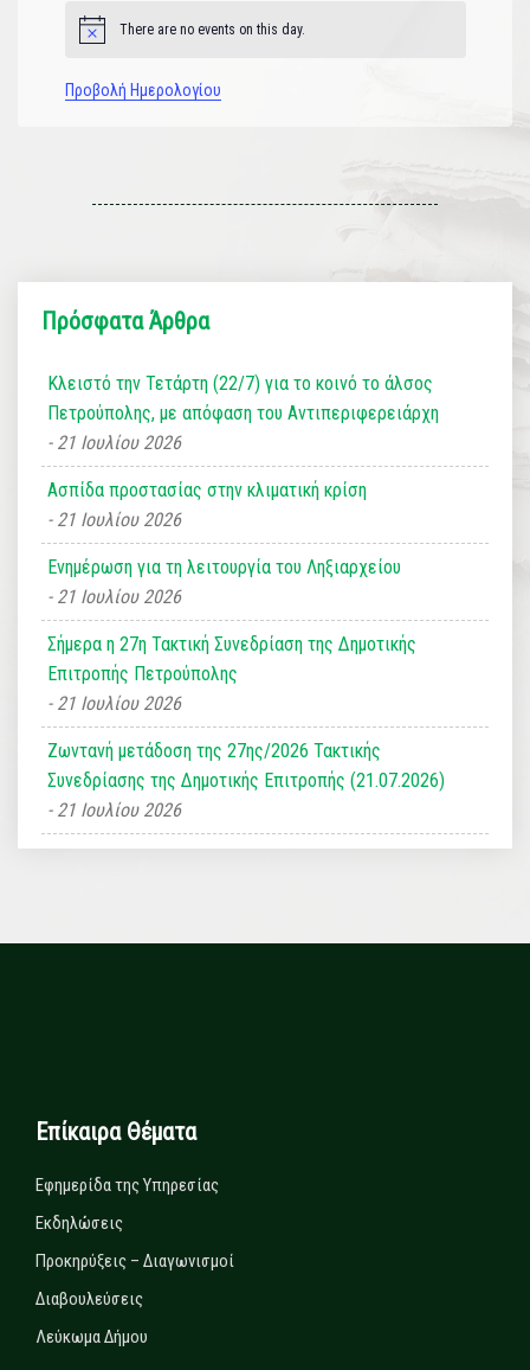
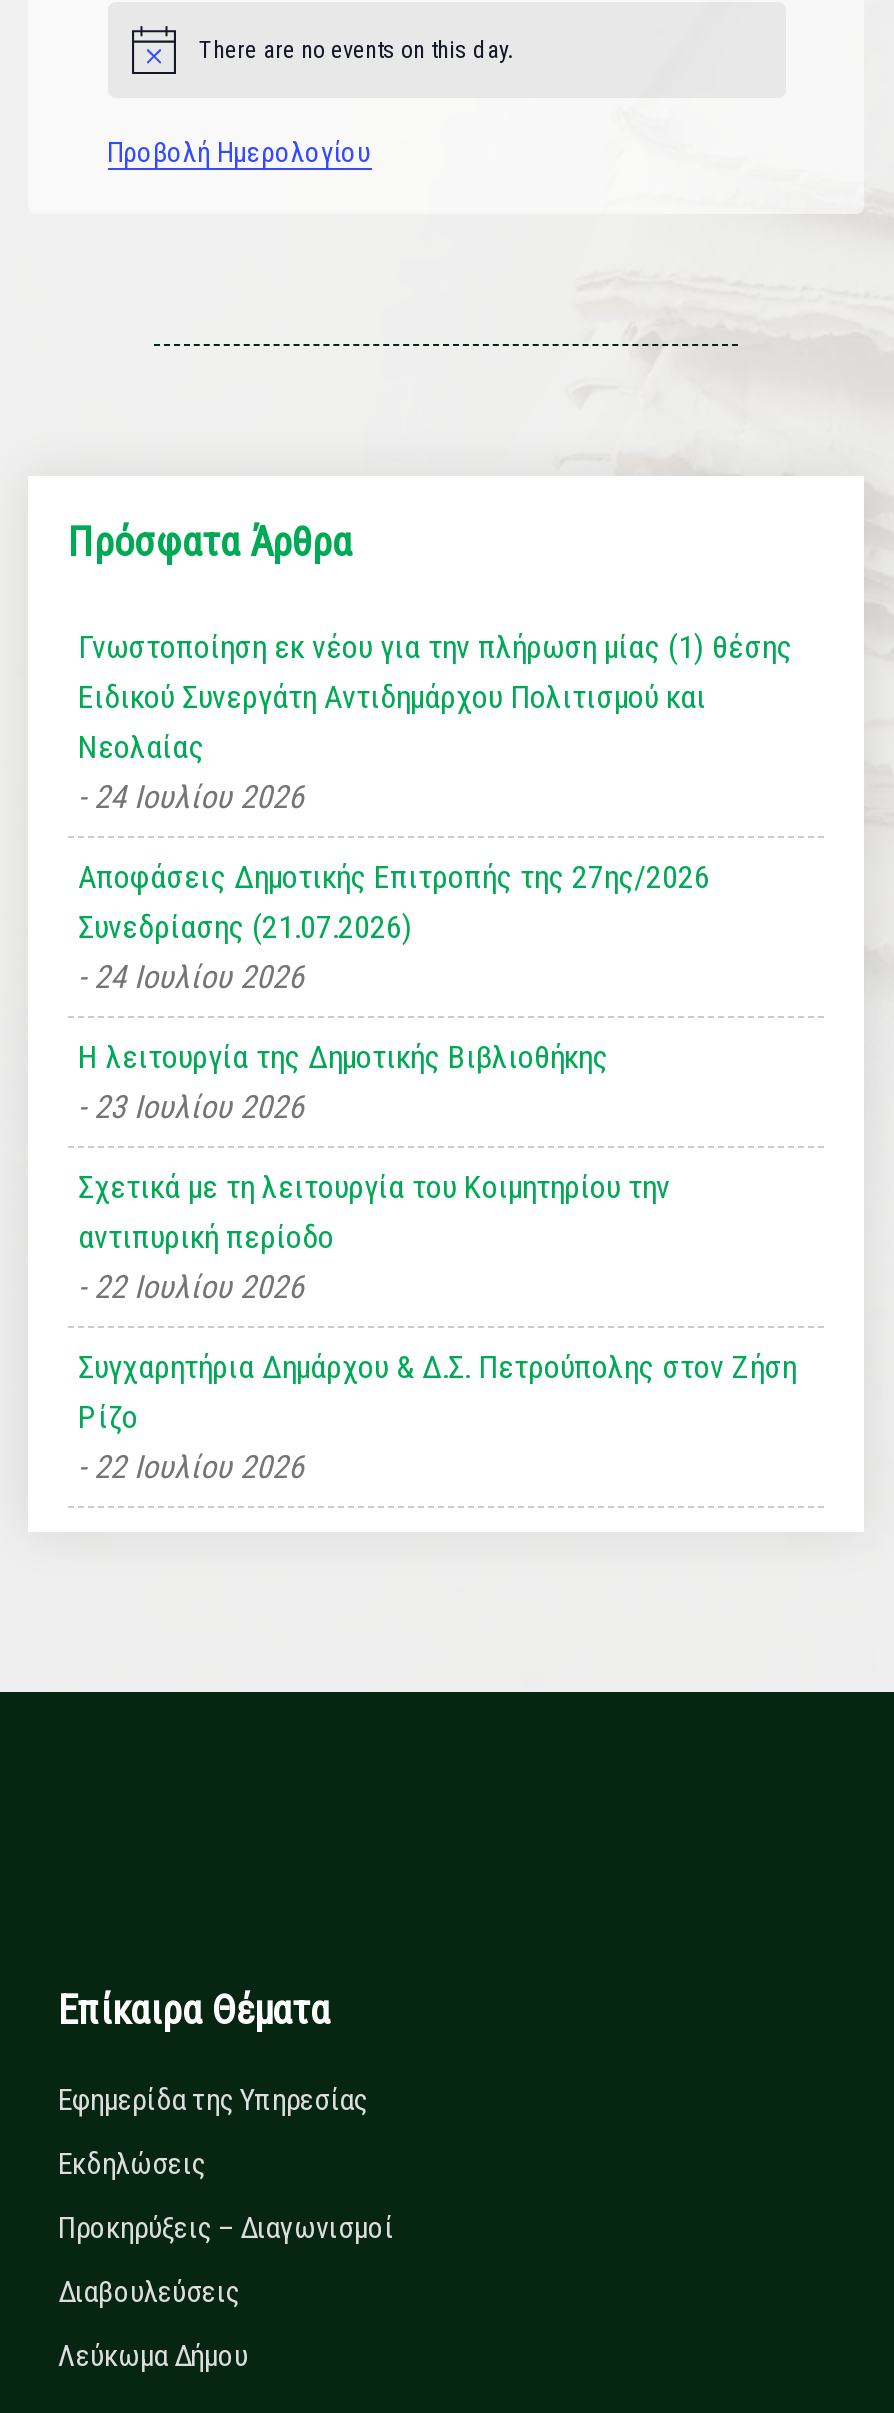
[47,372,439,454] Κλειστό την Τετάρτη (22/7) για το κοινό το άλσος | Πετρούπολης, με απόφαση του Αντιπεριφερειάρχη | 21 Ιουλίου 2026 -> [78,628,792,816] Γνωστοποίηση εκ νέου για την πλήρωση μίας (1) θέσης | Ειδικού Συνεργάτη Αντιδημάρχου Πολιτισμού και | Νεολαίας | 24 Ιουλίου 2026
[47,479,367,531] Ασπίδα προστασίας στην κλιματική κρίση | 21 Ιουλίου 2026 -> [78,858,710,996] Αποφάσεις Δημοτικής Επιτροπής της 27ης/2026 | Συνεδρίασης (21.07.2026) | 24 Ιουλίου 2026
[47,556,401,608] Ενημέρωση για τη λειτουργία του Ληξιαρχείου | 21 Ιουλίου 2026 -> [78,1038,608,1126] Η λειτουργία της Δημοτικής Βιβλιοθήκης | 23 Ιουλίου 2026
[47,633,416,715] Σήμερα η 27η Τακτική Συνεδρίαση της Δημοτικής | Επιτροπής Πετρούπολης | 21 Ιουλίου 2026 -> [78,1168,670,1306] Σχετικά με τη λειτουργία του Κοιμητηρίου την | αντιπυρική περίοδο | 22 Ιουλίου 2026
[47,740,445,821] Ζωντανή μετάδοση της 27ης/2026 Τακτικής | Συνεδρίασης της Δημοτικής Επιτροπής (21.07.2026) | 21 Ιουλίου 2026 -> [78,1348,796,1486] Συγχαρητήρια Δημάρχου & Δ.Σ. Πετρούπολης στον Ζήση | Ρίζο | 22 Ιουλίου 2026

